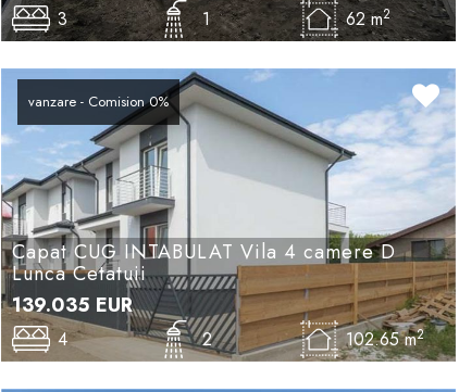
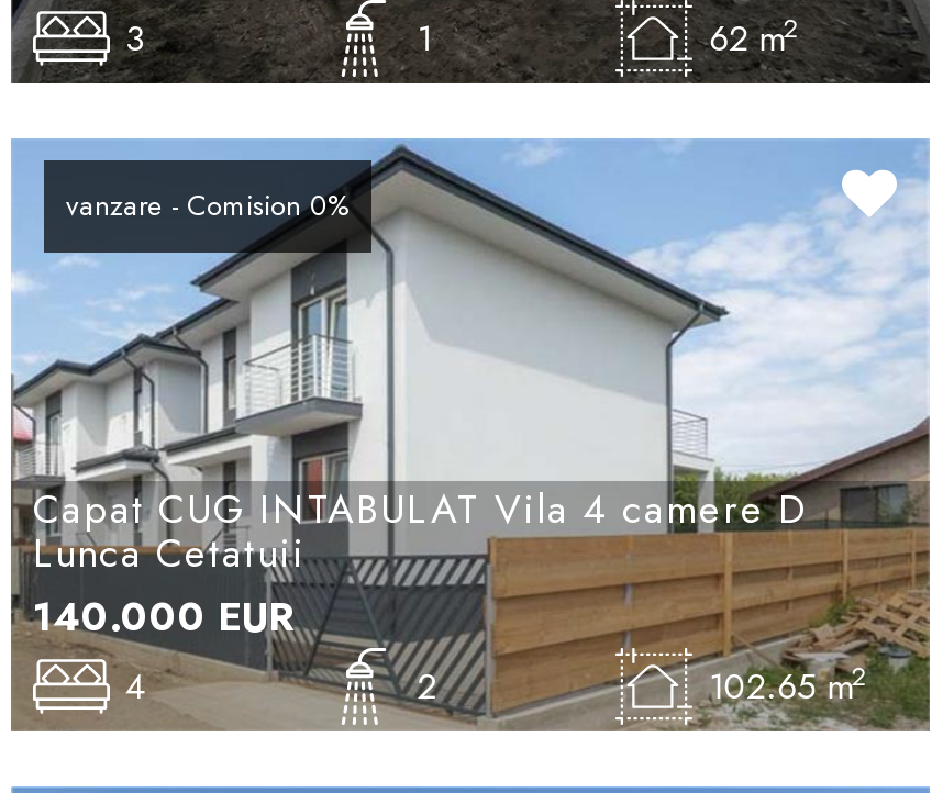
[12,291,133,319] 139.035 EUR -> [33,589,292,646] 140.000 EUR

